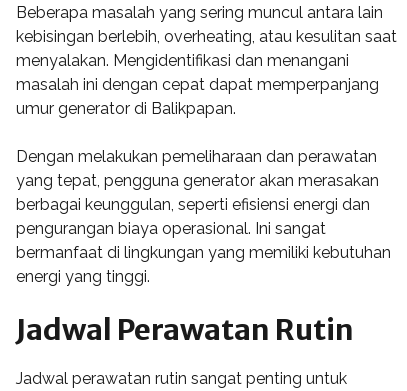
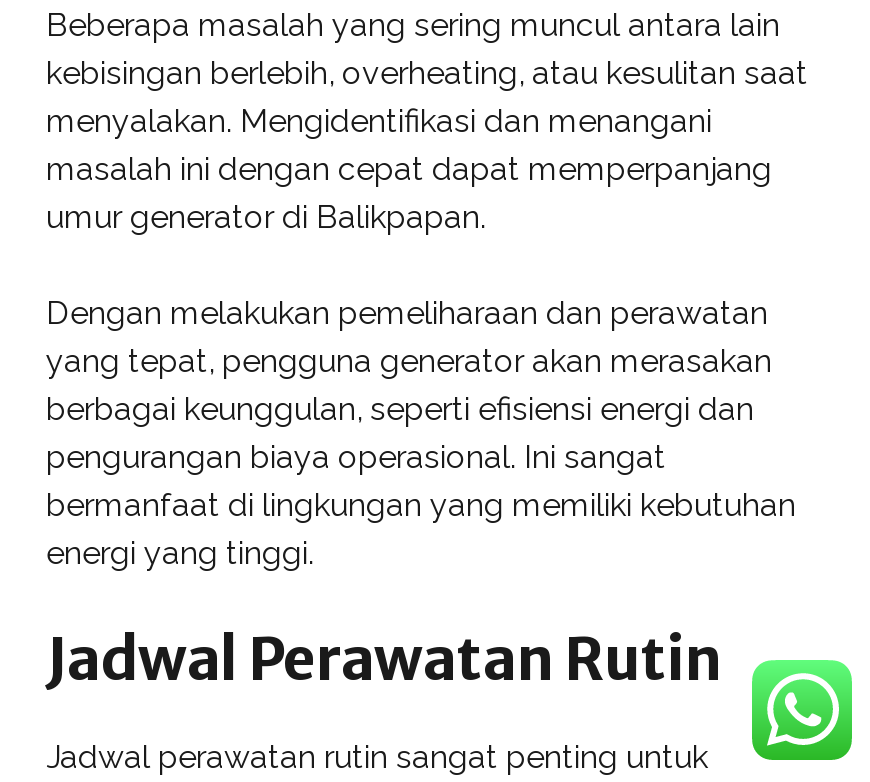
none -> [750,658,854,762] [image]

